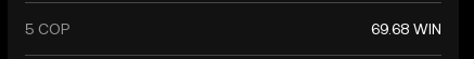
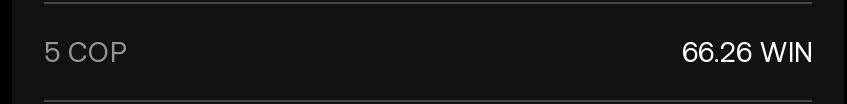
[371,20,441,38] 69.68 WIN -> [682,36,812,68] 66.26 WIN

